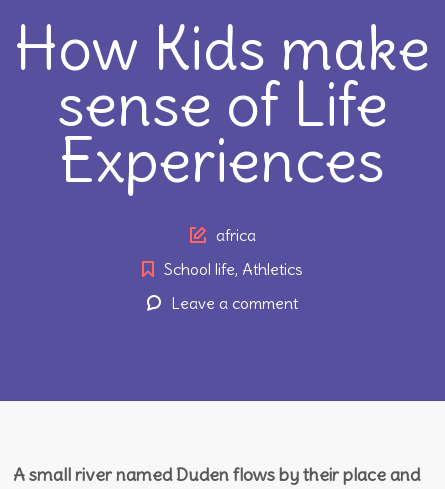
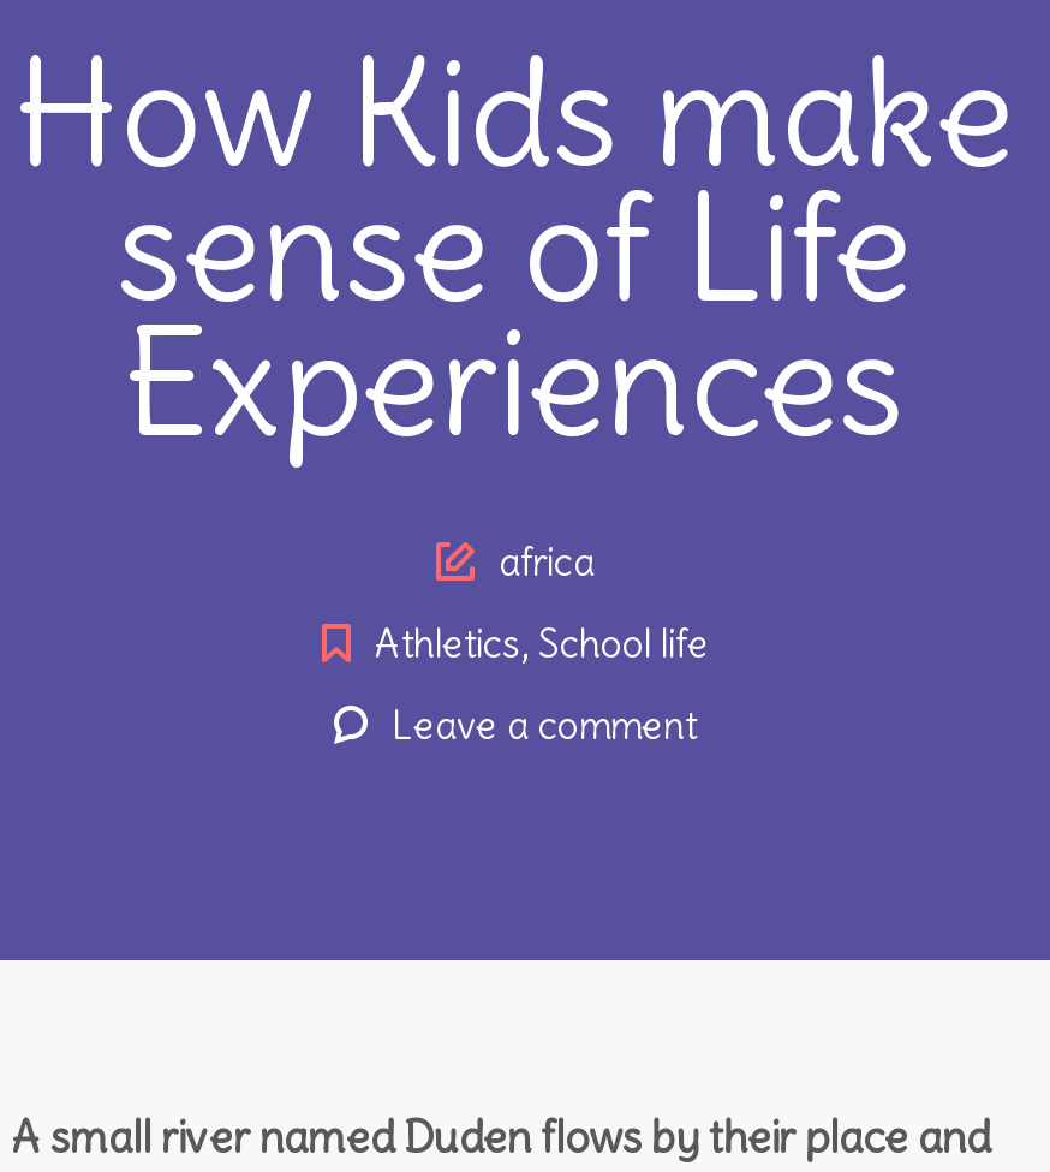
[164,259,303,279] School life, Athletics -> [375,619,709,667] Athletics, School life

